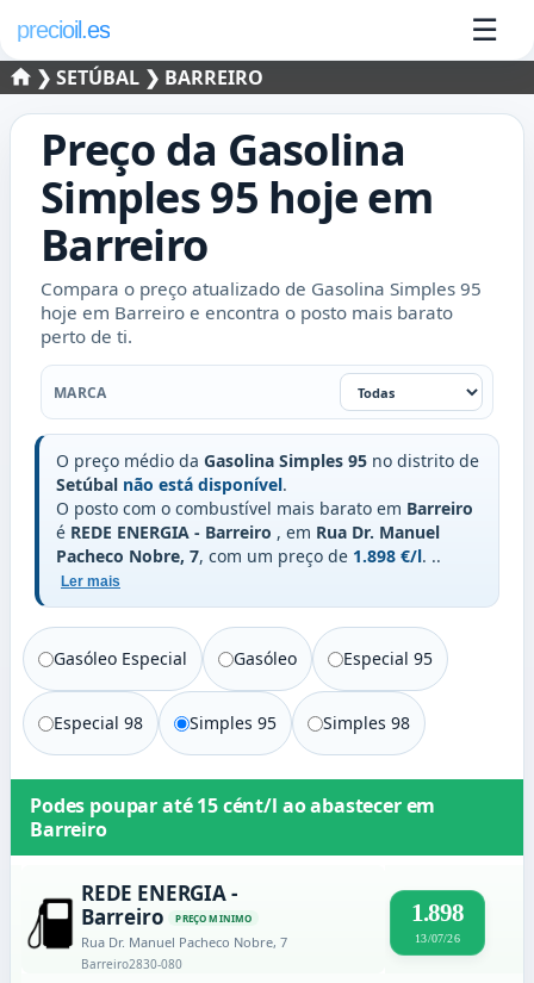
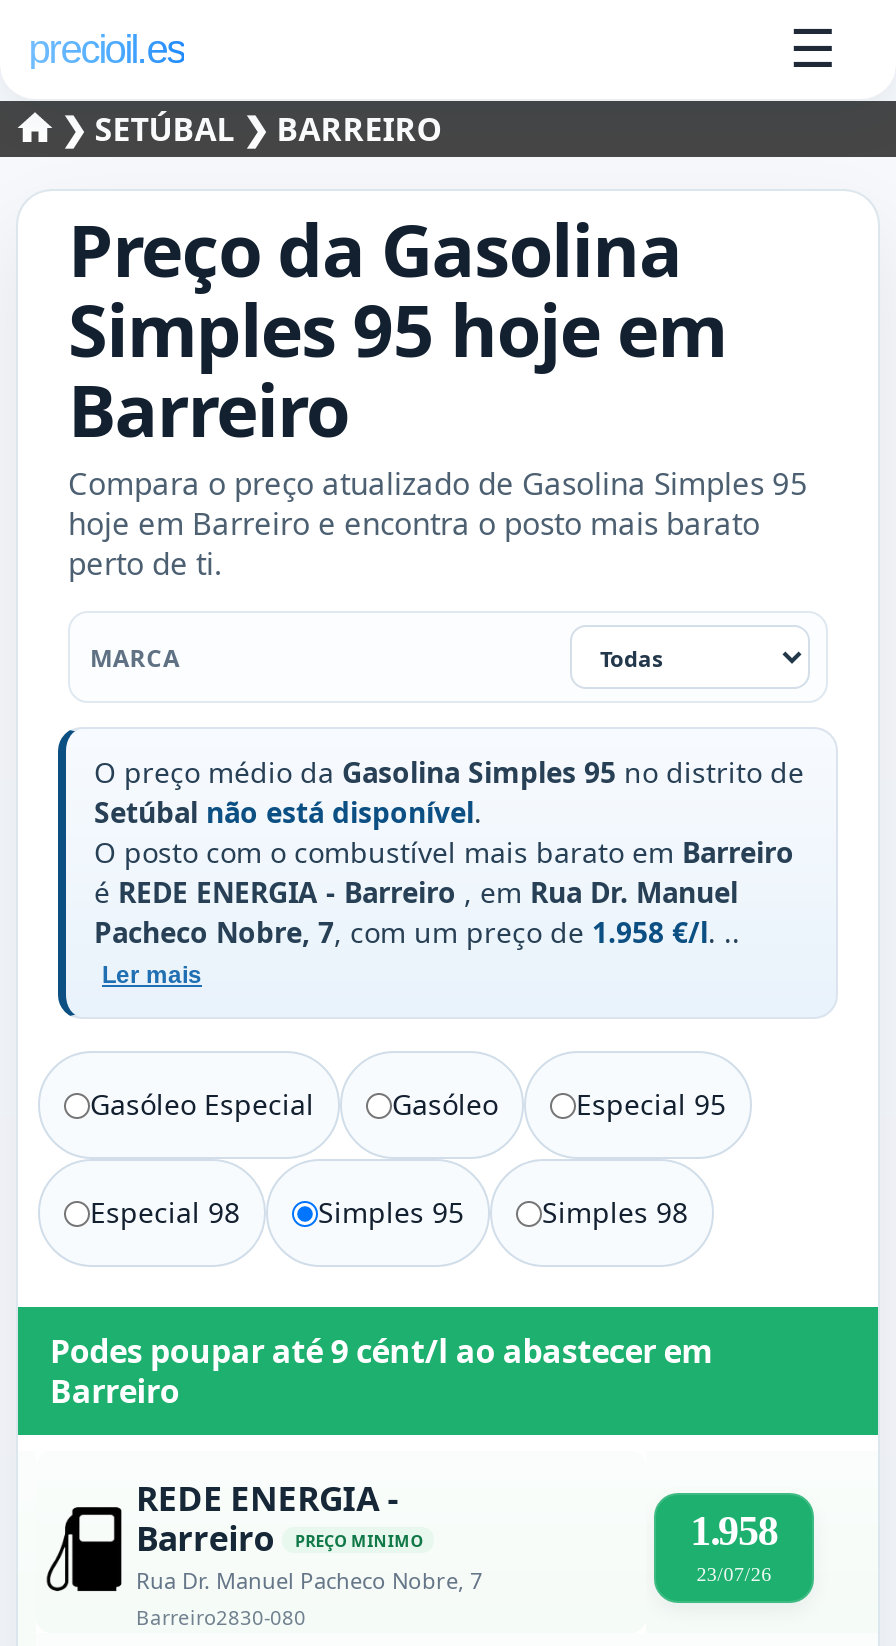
[56,545,441,567] Pacheco Nobre, 7, com um preço de 1.898 €/l... -> [94,913,740,951] Pacheco Nobre, 7, com um preço de 1.958 €/l...
[30,792,435,819] Podes poupar até 15 cént/l ao abastecer em -> [50,1329,713,1373] Podes poupar até 9 cént/l ao abastecer em
[411,898,464,927] 1.898 -> [690,1507,778,1555] 1.958
[415,932,460,945] 13/07/26 -> [696,1563,772,1585] 23/07/26

